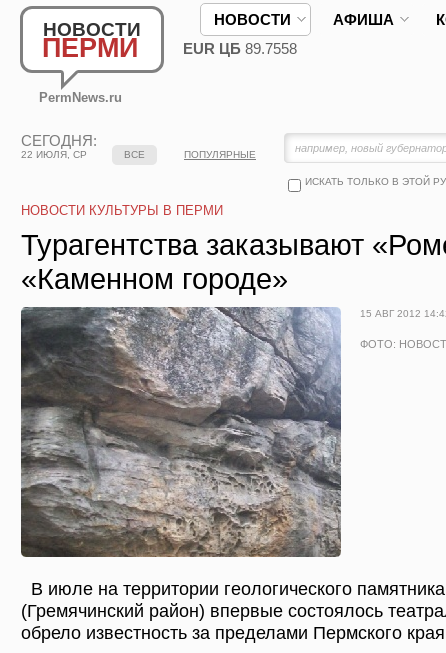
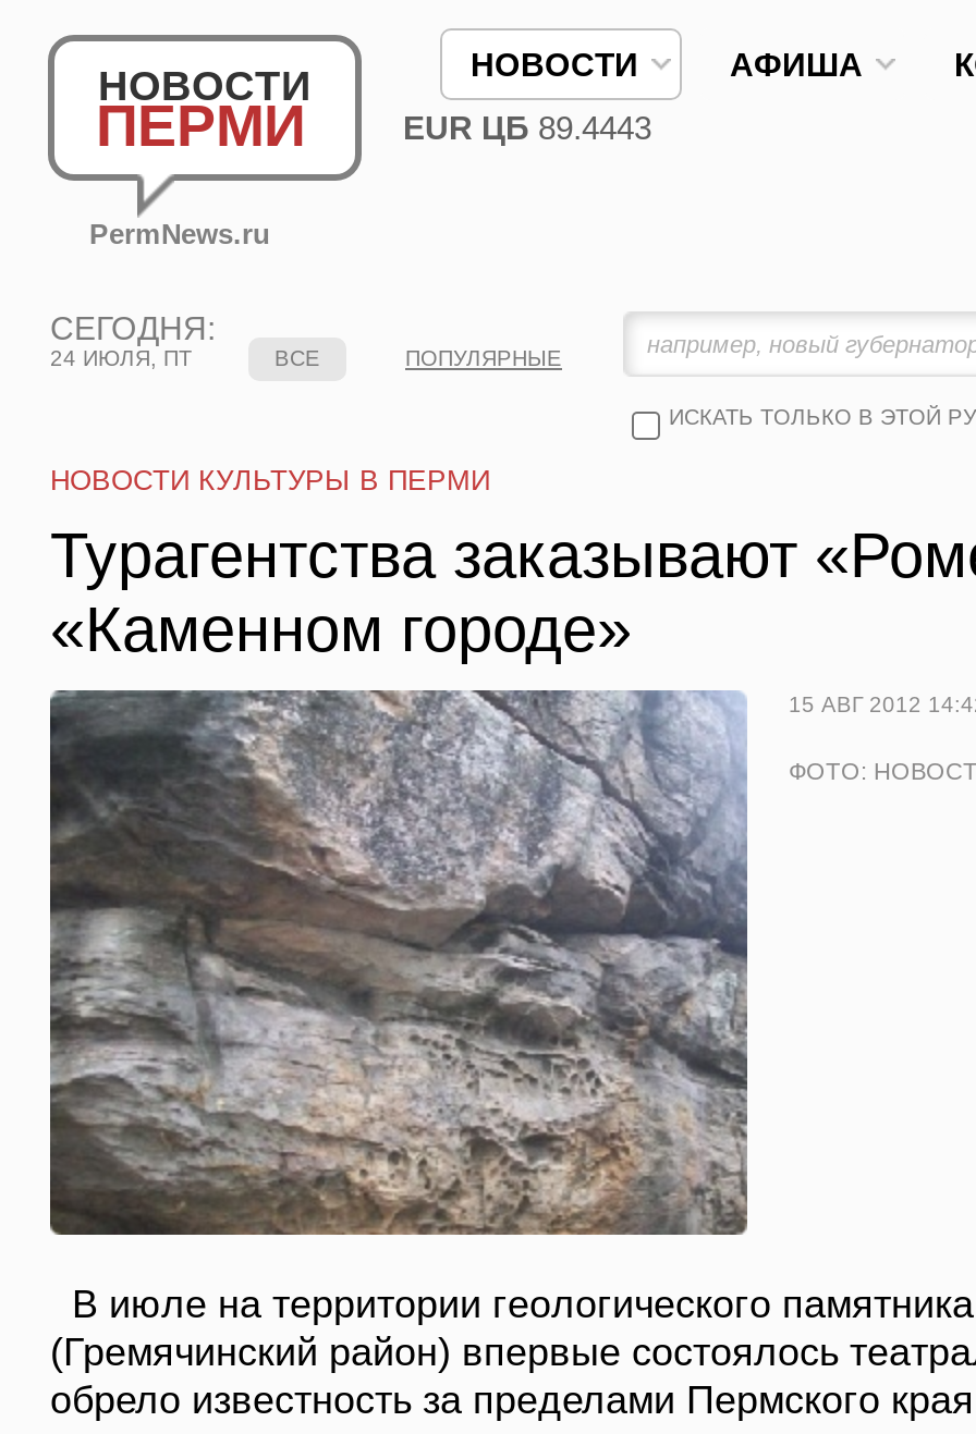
[183,40,297,57] EUR ЦБ 89.7558 -> [403,109,651,146] EUR ЦБ 89.4443
[21,149,87,160] 22 ИЮЛЯ, СР -> [50,346,192,370] 24 ИЮЛЯ, ПТ

